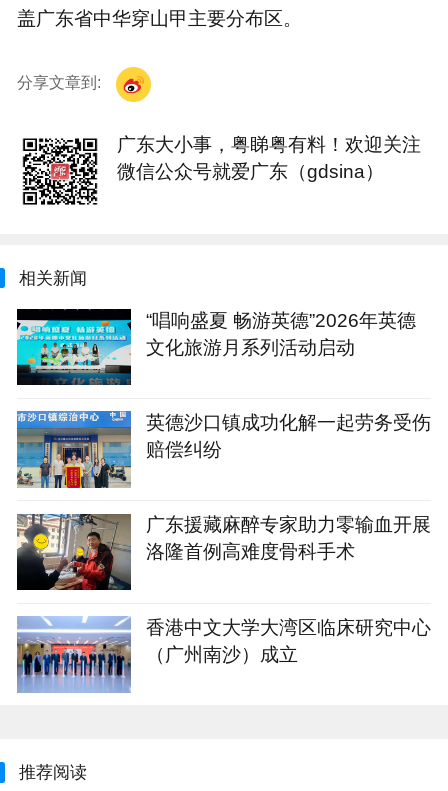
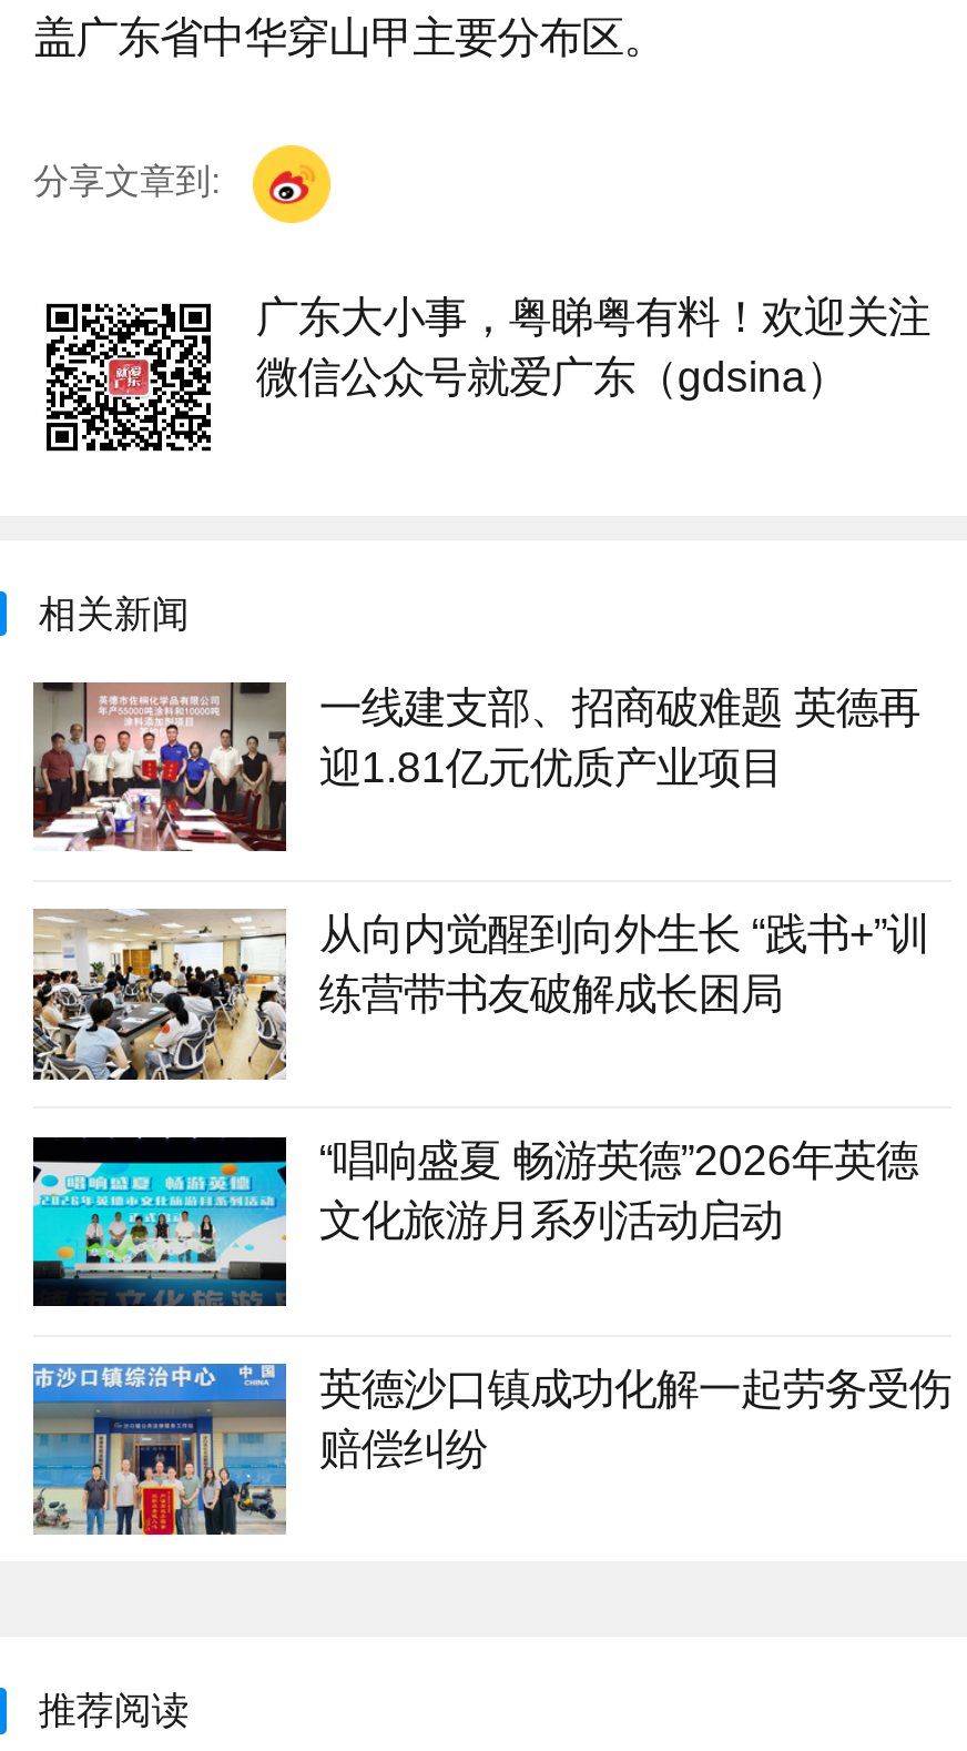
none -> [31,680,929,1018] [image] | 一线建支部、招商破难题 英德再 | 迎1.81亿元优质产业项目 | 从向内觉醒到向外生长 “践书+”训 | 练营带书友破解成长困局
none -> [31,907,286,1082] [image]
moved [16,308,431,460] -> [31,1136,951,1472]: [image] | “唱响盛夏 畅游英德”2026年英德 | 文化旅游月系列活动启动 | 英德沙口镇成功化解一起劳务受伤 | 赔偿纠纷
[16,513,431,665] [image] | 广东援藏麻醉专家助力零输血开展 | 洛隆首例高难度骨科手术 | 香港中文大学大湾区临床研究中心 | （广州南沙）成立 -> none
[17,617,131,693] [image] -> none

